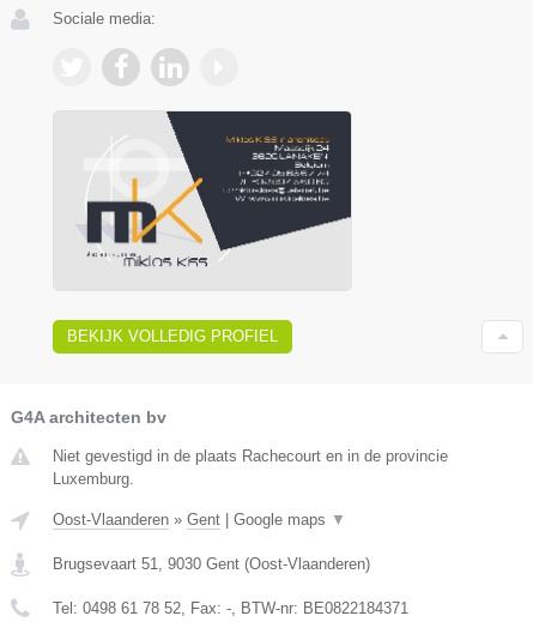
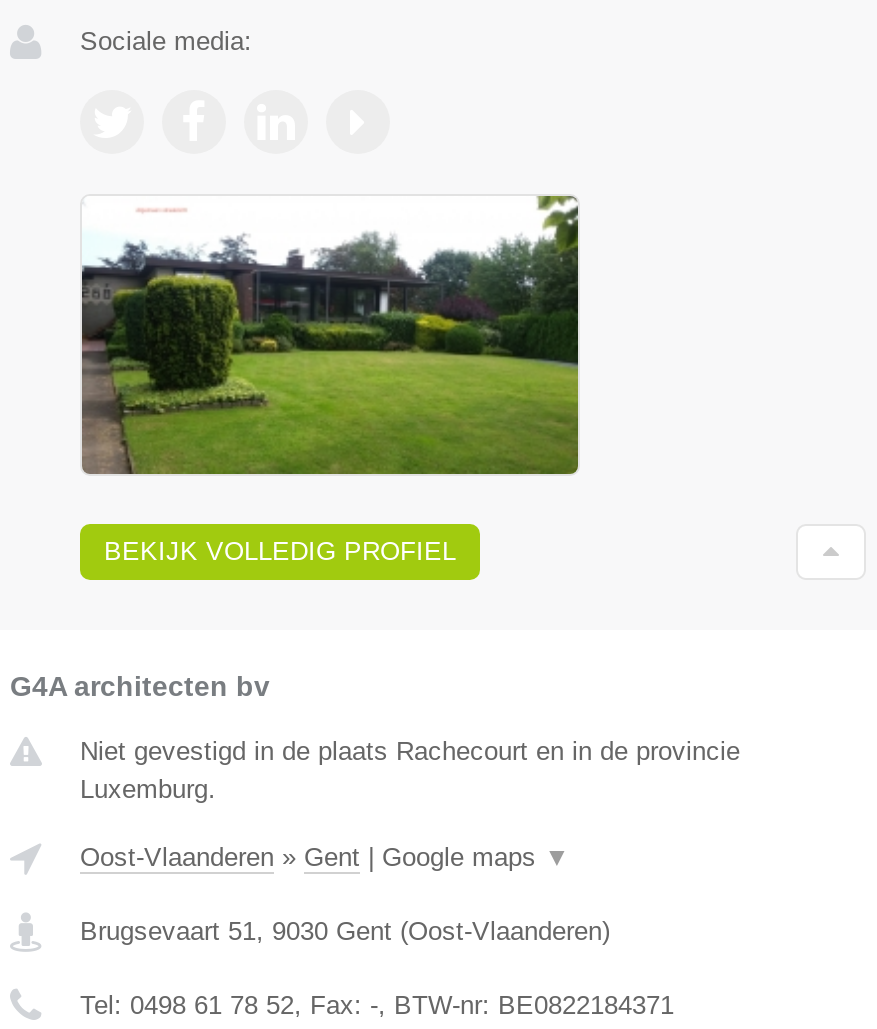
[54,110,352,279] [image] -> [80,194,580,476] [image]

